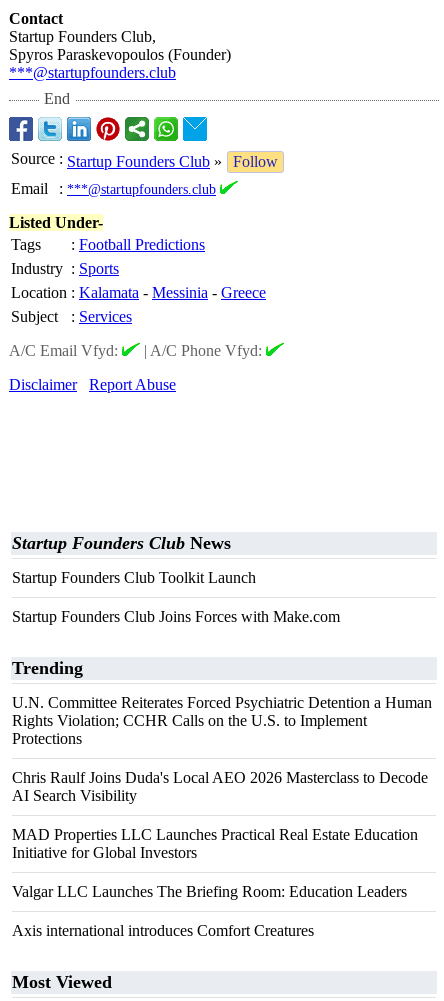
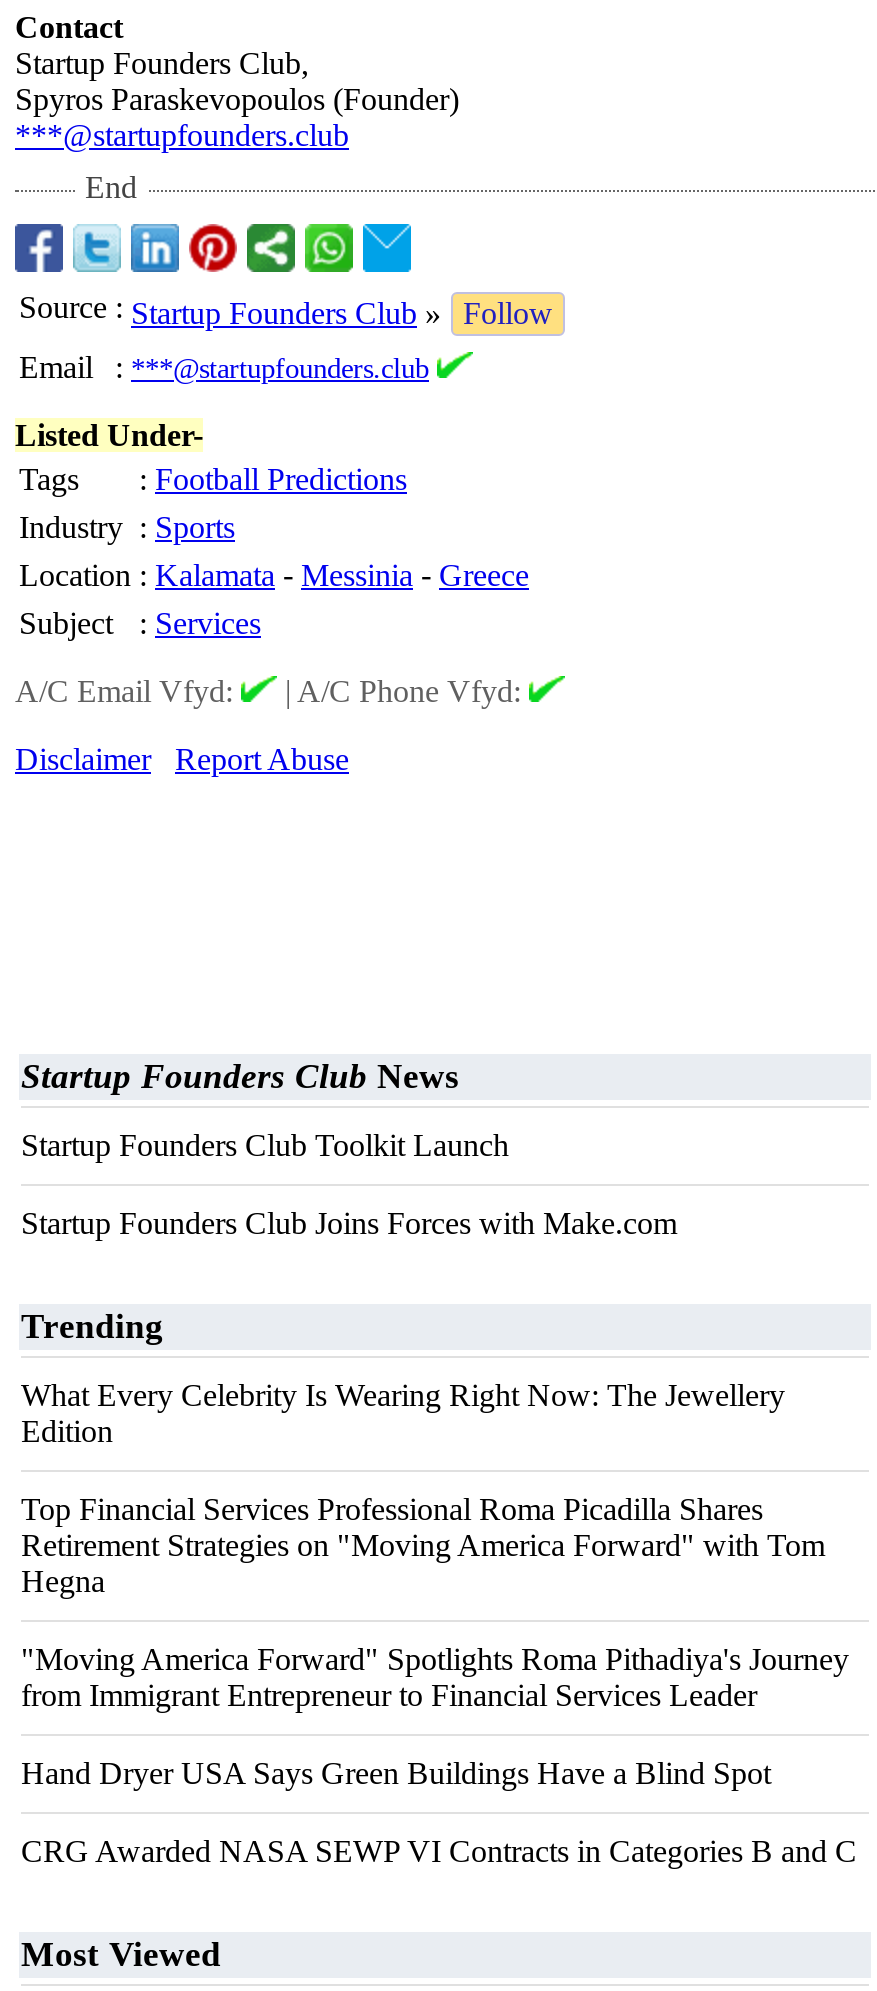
[12,694,432,747] U.N. Committee Reiterates Forced Psychiatric Detention a Human | Rights Violation; CCHR Calls on the U.S. to Implement | Protections -> [21,1378,785,1448] What Every Celebrity Is Wearing Right Now: The Jewellery | Edition
[12,769,428,804] Chris Raulf Joins Duda's Local AEO 2026 Masterclass to Decode | AI Search Visibility -> [21,1492,825,1598] Top Financial Services Professional Roma Picadilla Shares | Retirement Strategies on "Moving America Forward" with Tom | Hegna
[12,826,418,861] MAD Properties LLC Launches Practical Real Estate Education | Initiative for Global Investors -> [21,1642,849,1712] "Moving America Forward" Spotlights Roma Pithadiya's Journey | from Immigrant Entrepreneur to Financial Services Leader
[12,883,407,900] Valgar LLC Launches The Briefing Room: Education Leaders -> [21,1756,771,1790] Hand Dryer USA Says Green Buildings Have a Blind Spot
[12,922,314,939] Axis international introduces Comfort Creatures -> [21,1834,857,1868] CRG Awarded NASA SEWP VI Contracts in Categories B and C

